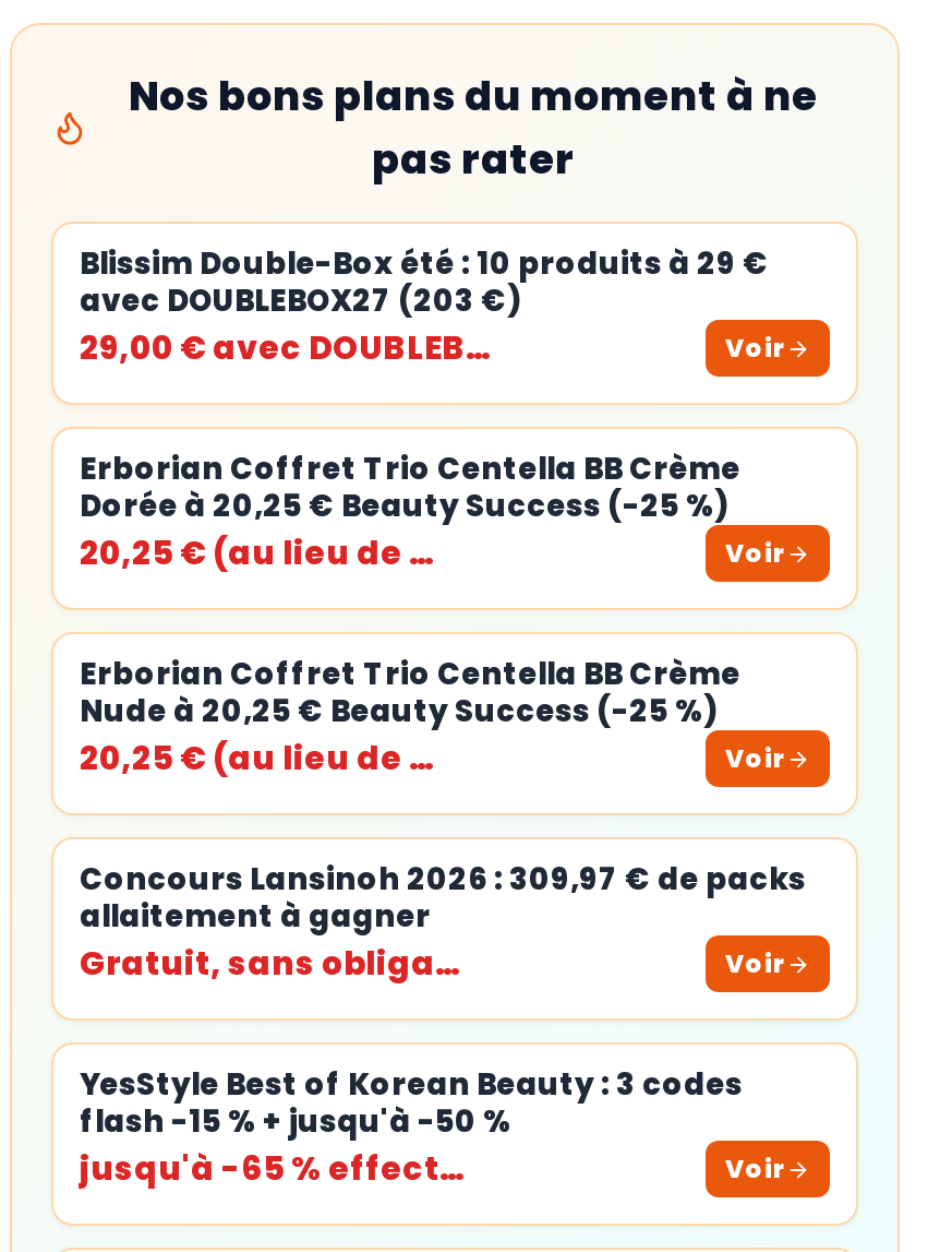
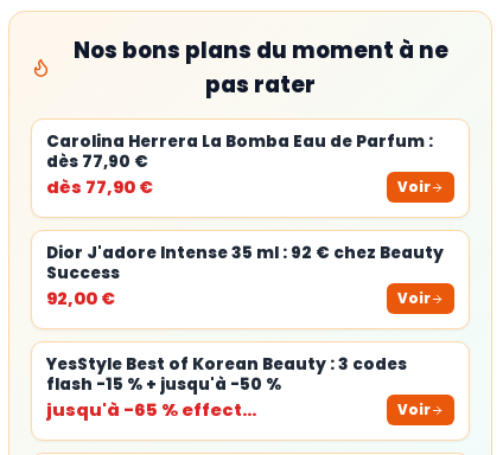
[80,243,769,369] Blissim Double-Box été : 10 produits à 29 € | avec DOUBLEBOX27 (203 €) | 29,00 € avec DOUBLEB… -> [46,130,433,198] Carolina Herrera La Bomba Eau de Parfum : | dès 77,90 € | dès 77,90 €
[80,449,806,985] Erborian Coffret Trio Centella BB Crème | Dorée à 20,25 € Beauty Success (-25 %) | 20,25 € (au lieu de … | Voir | Erborian Coffret Trio Centella BB Crème | Nude à 20,25 € Beauty Success (-25 %) | 20,25 € (au lieu de … | Voir | Concours Lansinoh 2026 : 309,97 € de packs | allaitement à gagner | Gratuit, sans obliga… -> [46,242,444,310] Dior J'adore Intense 35 ml : 92 € chez Beauty | Success | 92,00 €

